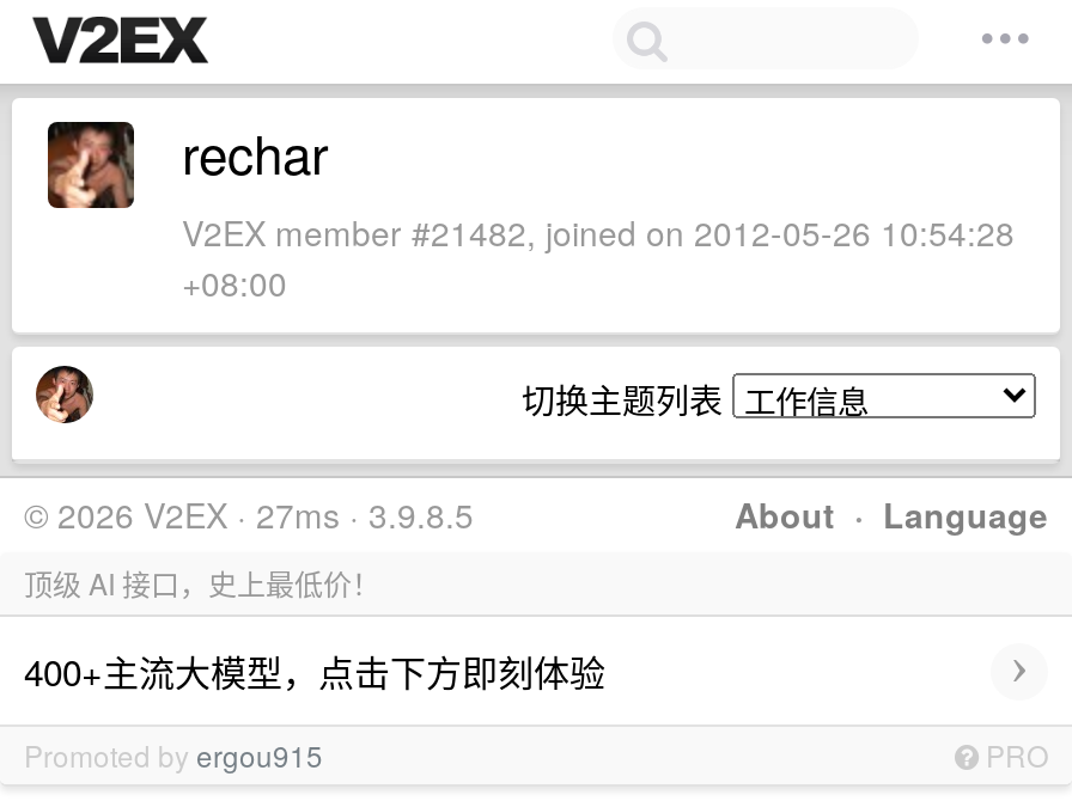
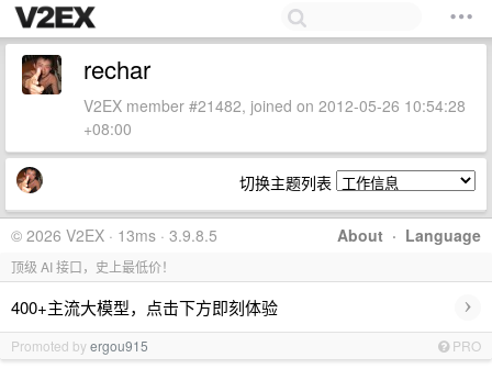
[24,490,474,538] © 2026 V2EX · 27ms · 3.9.8.5 -> [11,224,217,246] © 2026 V2EX · 13ms · 3.9.8.5

